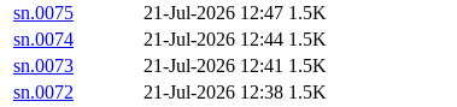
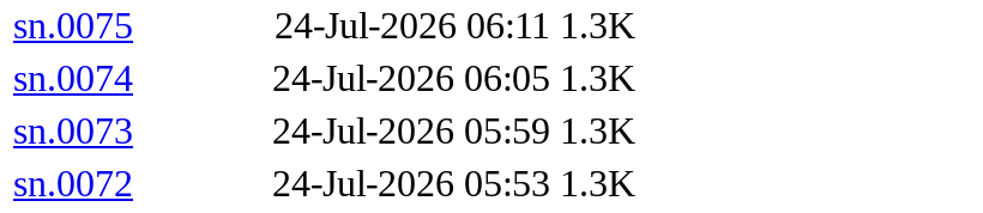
[143,3,327,23] 21-Jul-2026 12:47 1.5K -> [275,6,637,46] 24-Jul-2026 06:11 1.3K
[143,29,327,50] 21-Jul-2026 12:44 1.5K -> [272,58,637,99] 24-Jul-2026 06:05 1.3K
[143,56,327,76] 21-Jul-2026 12:41 1.5K -> [272,111,637,152] 24-Jul-2026 05:59 1.3K
[143,82,327,103] 21-Jul-2026 12:38 1.5K -> [272,164,637,204] 24-Jul-2026 05:53 1.3K

